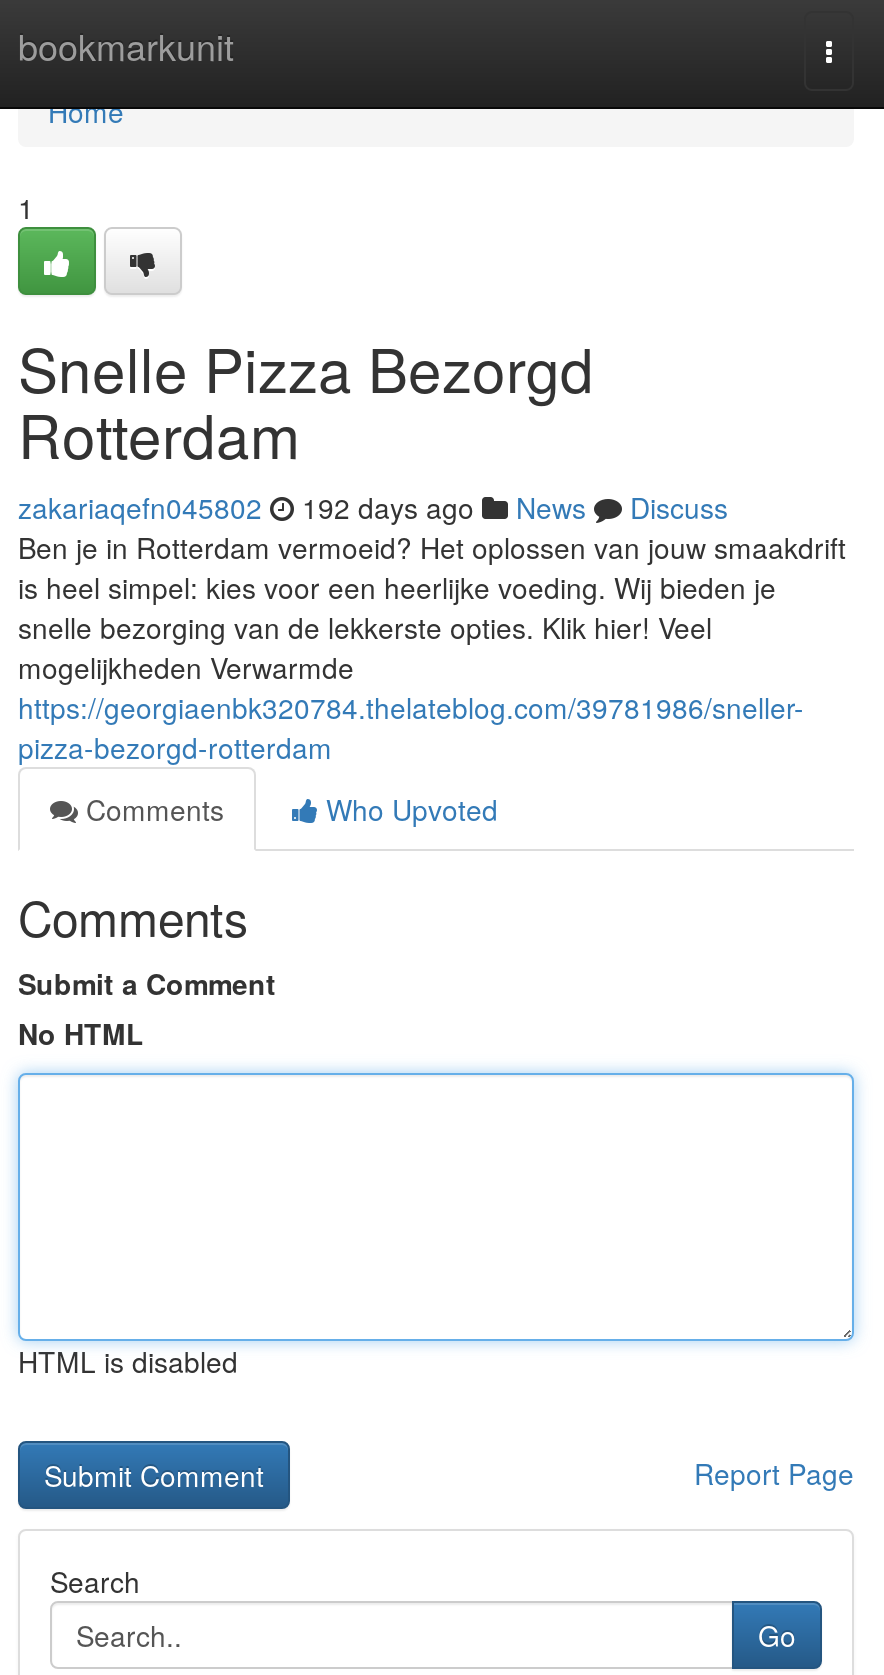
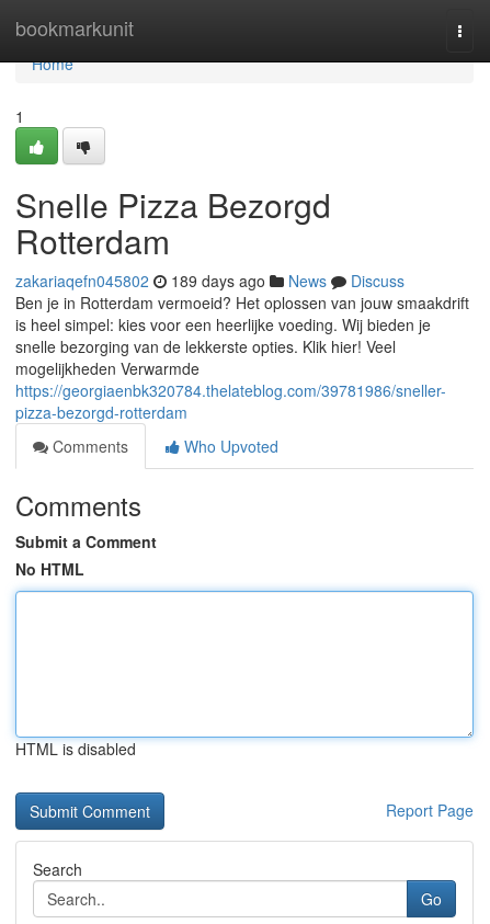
[18,487,728,527] zakariaqefn045802 192 days ago News Discuss -> [15,270,404,292] zakariaqefn045802 189 days ago News Discuss

